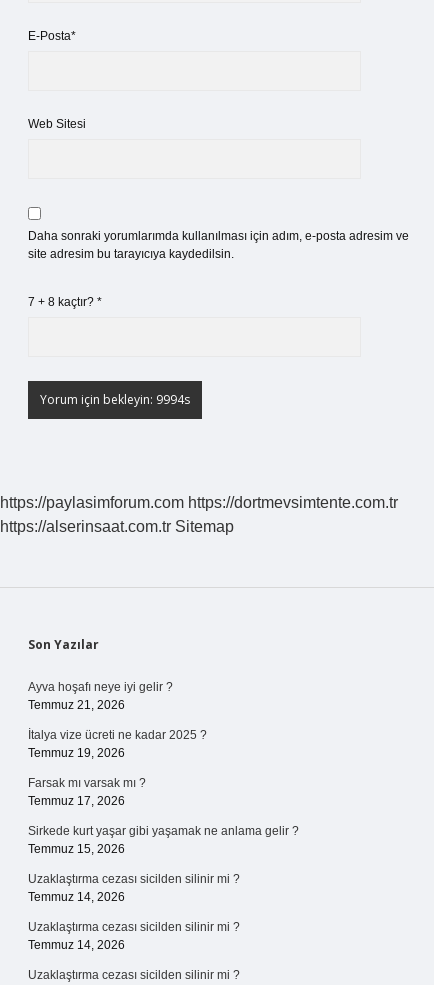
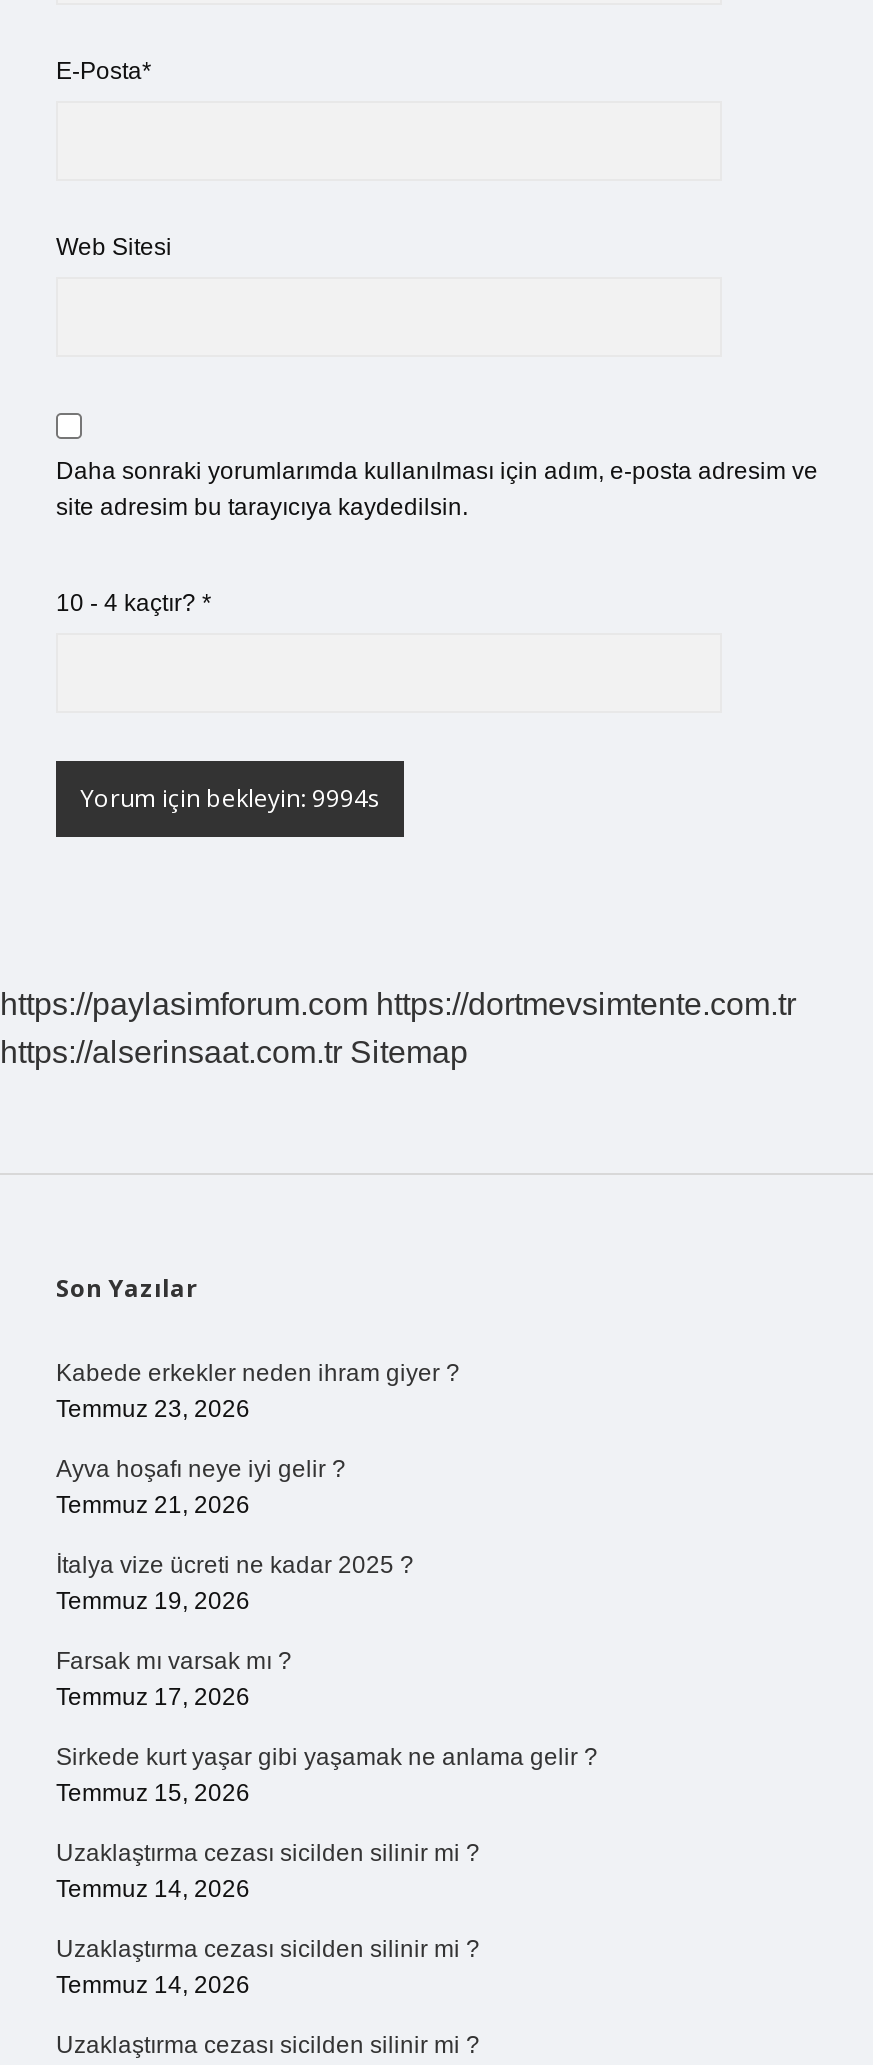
[28,295,102,309] 7 + 8 kaçtır? * -> [56,589,212,617] 10 - 4 kaçtır? *
none -> [56,1359,460,1423] Kabede erkekler neden ihram giyer ? | Temmuz 23, 2026

